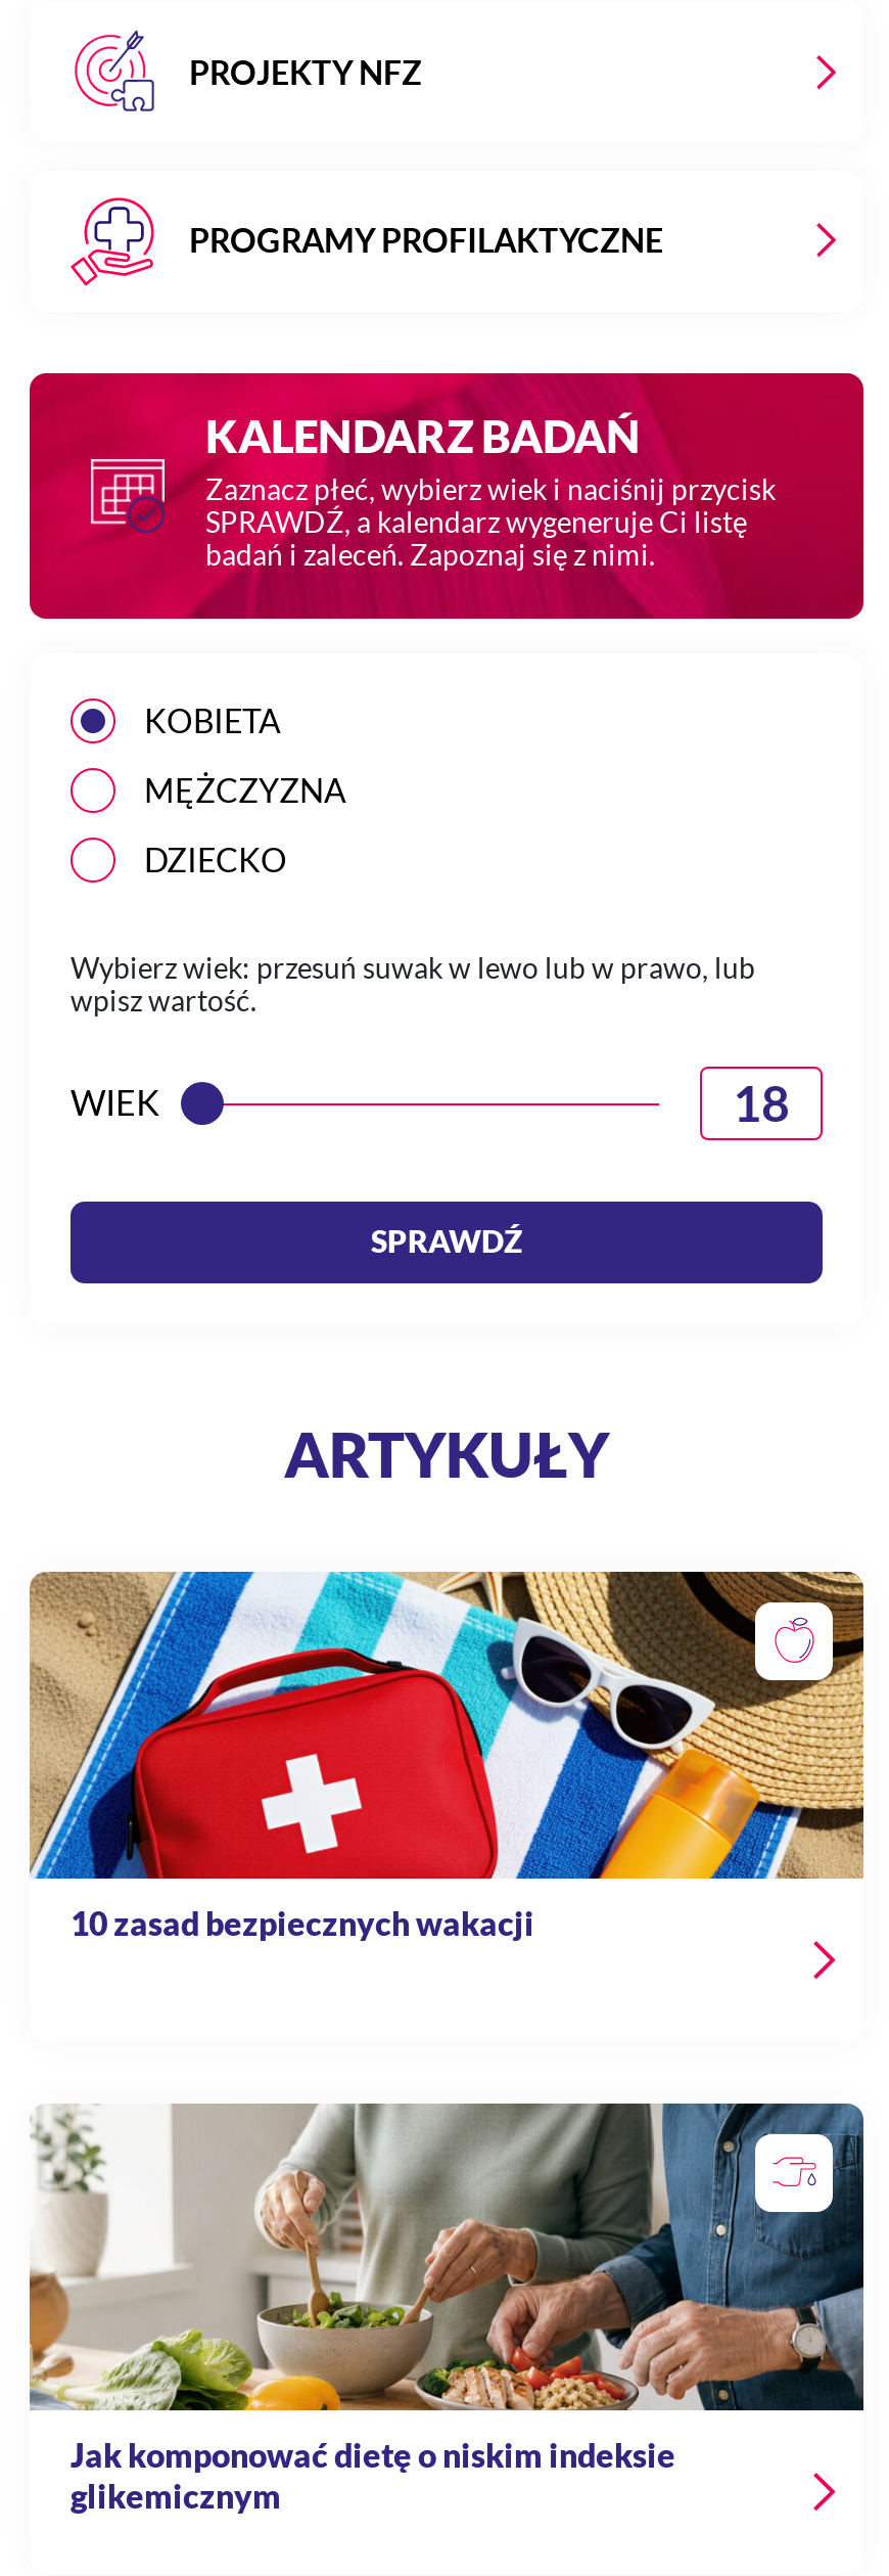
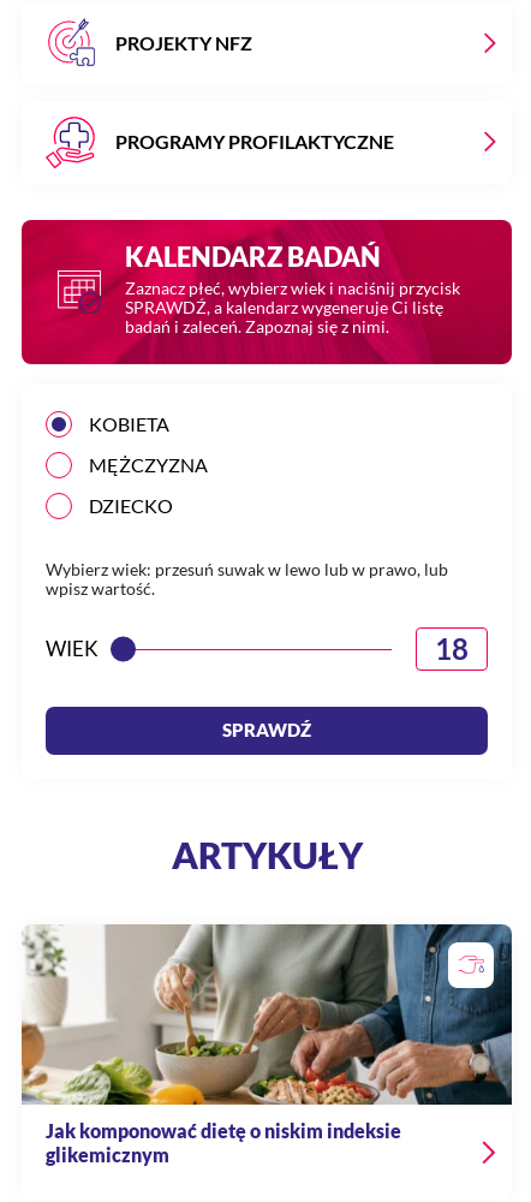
[28,1570,865,1941] [image] | 10 zasad bezpiecznych wakacji -> none

